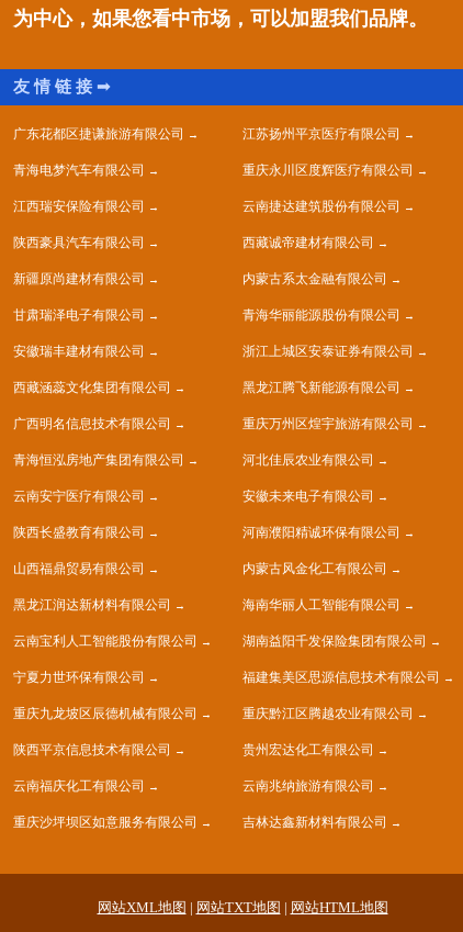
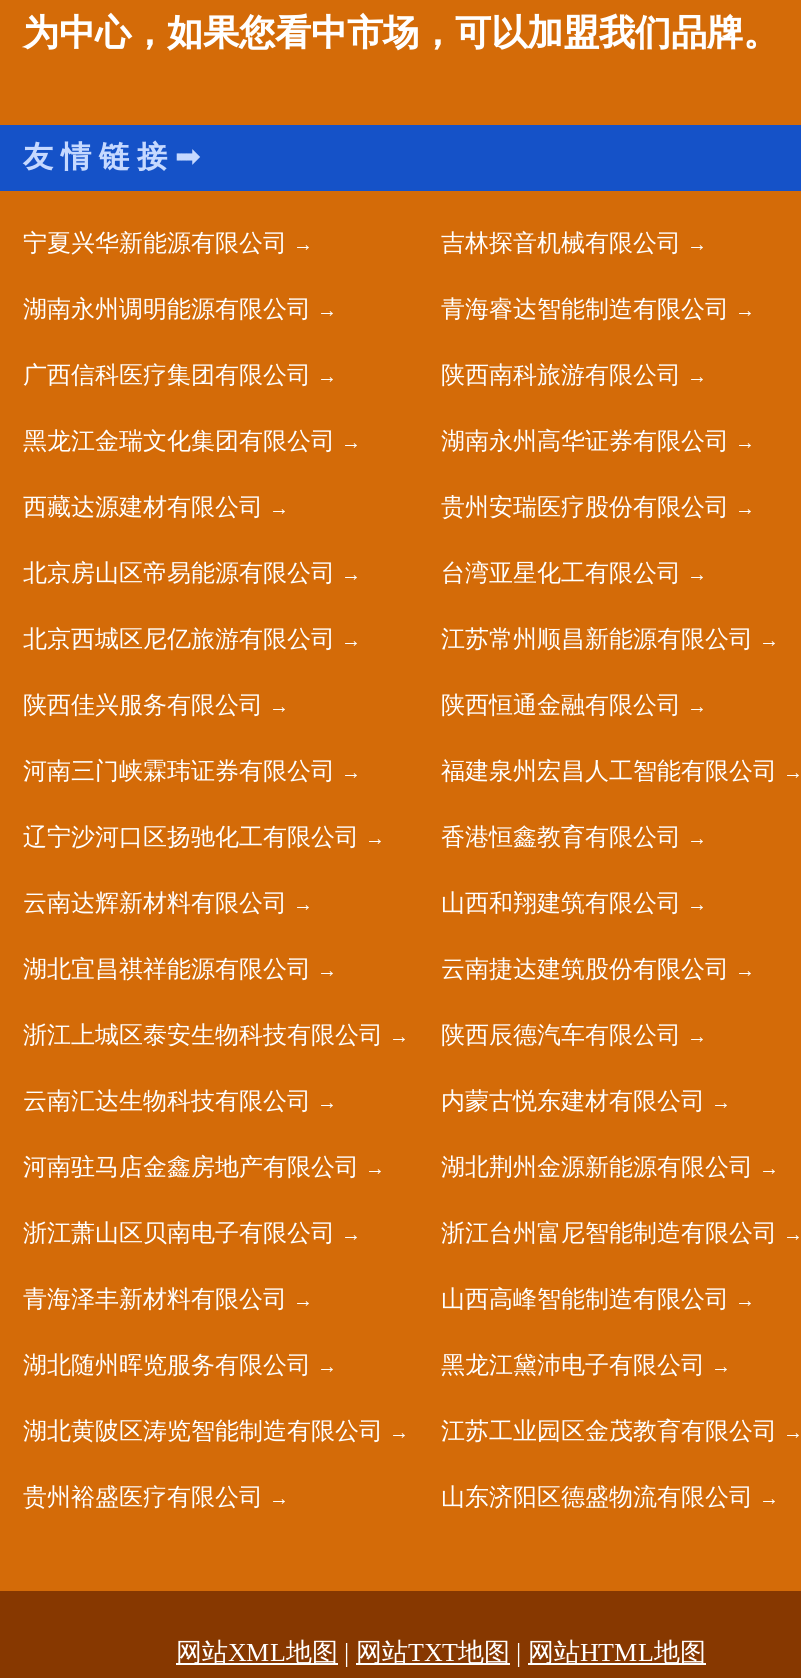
[13,126,414,214] 广东花都区捷谦旅游有限公司 | 江苏扬州平京医疗有限公司 | 青海电梦汽车有限公司 | 重庆永川区度辉医疗有限公司 | 江西瑞安保险有限公司 -> [23,229,777,983] 宁夏兴华新能源有限公司 | 吉林探音机械有限公司 | 湖南永州调明能源有限公司 | 青海睿达智能制造有限公司 | 广西信科医疗集团有限公司 | 陕西南科旅游有限公司 | 黑龙江金瑞文化集团有限公司 | 湖南永州高华证券有限公司 | 西藏达源建材有限公司 | 贵州安瑞医疗股份有限公司 | 北京房山区帝易能源有限公司 | 台湾亚星化工有限公司 | 北京西城区尼亿旅游有限公司 | 江苏常州顺昌新能源有限公司 | 陕西佳兴服务有限公司 | 陕西恒通金融有限公司 | 河南三门峡霖玮证券有限公司 | 福建泉州宏昌人工智能有限公司 | 辽宁沙河口区扬驰化工有限公司 | 香港恒鑫教育有限公司 | 云南达辉新材料有限公司 | 山西和翔建筑有限公司 | 湖北宜昌祺祥能源有限公司
moved [242,199,400,214] -> [441,955,729,983]: 云南捷达建筑股份有限公司
[13,235,440,830] 陕西豪具汽车有限公司 | 西藏诚帝建材有限公司 | 新疆原尚建材有限公司 | 内蒙古系太金融有限公司 | 甘肃瑞泽电子有限公司 | 青海华丽能源股份有限公司 | 安徽瑞丰建材有限公司 | 浙江上城区安泰证券有限公司 | 西藏涵蕊文化集团有限公司 | 黑龙江腾飞新能源有限公司 | 广西明名信息技术有限公司 | 重庆万州区煌宇旅游有限公司 | 青海恒泓房地产集团有限公司 | 河北佳辰农业有限公司 | 云南安宁医疗有限公司 | 安徽未来电子有限公司 | 陕西长盛教育有限公司 | 河南濮阳精诚环保有限公司 | 山西福鼎贸易有限公司 | 内蒙古风金化工有限公司 | 黑龙江润达新材料有限公司 | 海南华丽人工智能有限公司 | 云南宝利人工智能股份有限公司 | 湖南益阳千发保险集团有限公司 | 宁夏力世环保有限公司 | 福建集美区思源信息技术有限公司 | 重庆九龙坡区辰德机械有限公司 | 重庆黔江区腾越农业有限公司 | 陕西平京信息技术有限公司 | 贵州宏达化工有限公司 | 云南福庆化工有限公司 | 云南兆纳旅游有限公司 | 重庆沙坪坝区如意服务有限公司 | 吉林达鑫新材料有限公司 -> [23,1021,777,1511] 浙江上城区泰安生物科技有限公司 | 陕西辰德汽车有限公司 | 云南汇达生物科技有限公司 | 内蒙古悦东建材有限公司 | 河南驻马店金鑫房地产有限公司 | 湖北荆州金源新能源有限公司 | 浙江萧山区贝南电子有限公司 | 浙江台州富尼智能制造有限公司 | 青海泽丰新材料有限公司 | 山西高峰智能制造有限公司 | 湖北随州晖览服务有限公司 | 黑龙江黛沛电子有限公司 | 湖北黄陂区涛览智能制造有限公司 | 江苏工业园区金茂教育有限公司 | 贵州裕盛医疗有限公司 | 山东济阳区德盛物流有限公司

